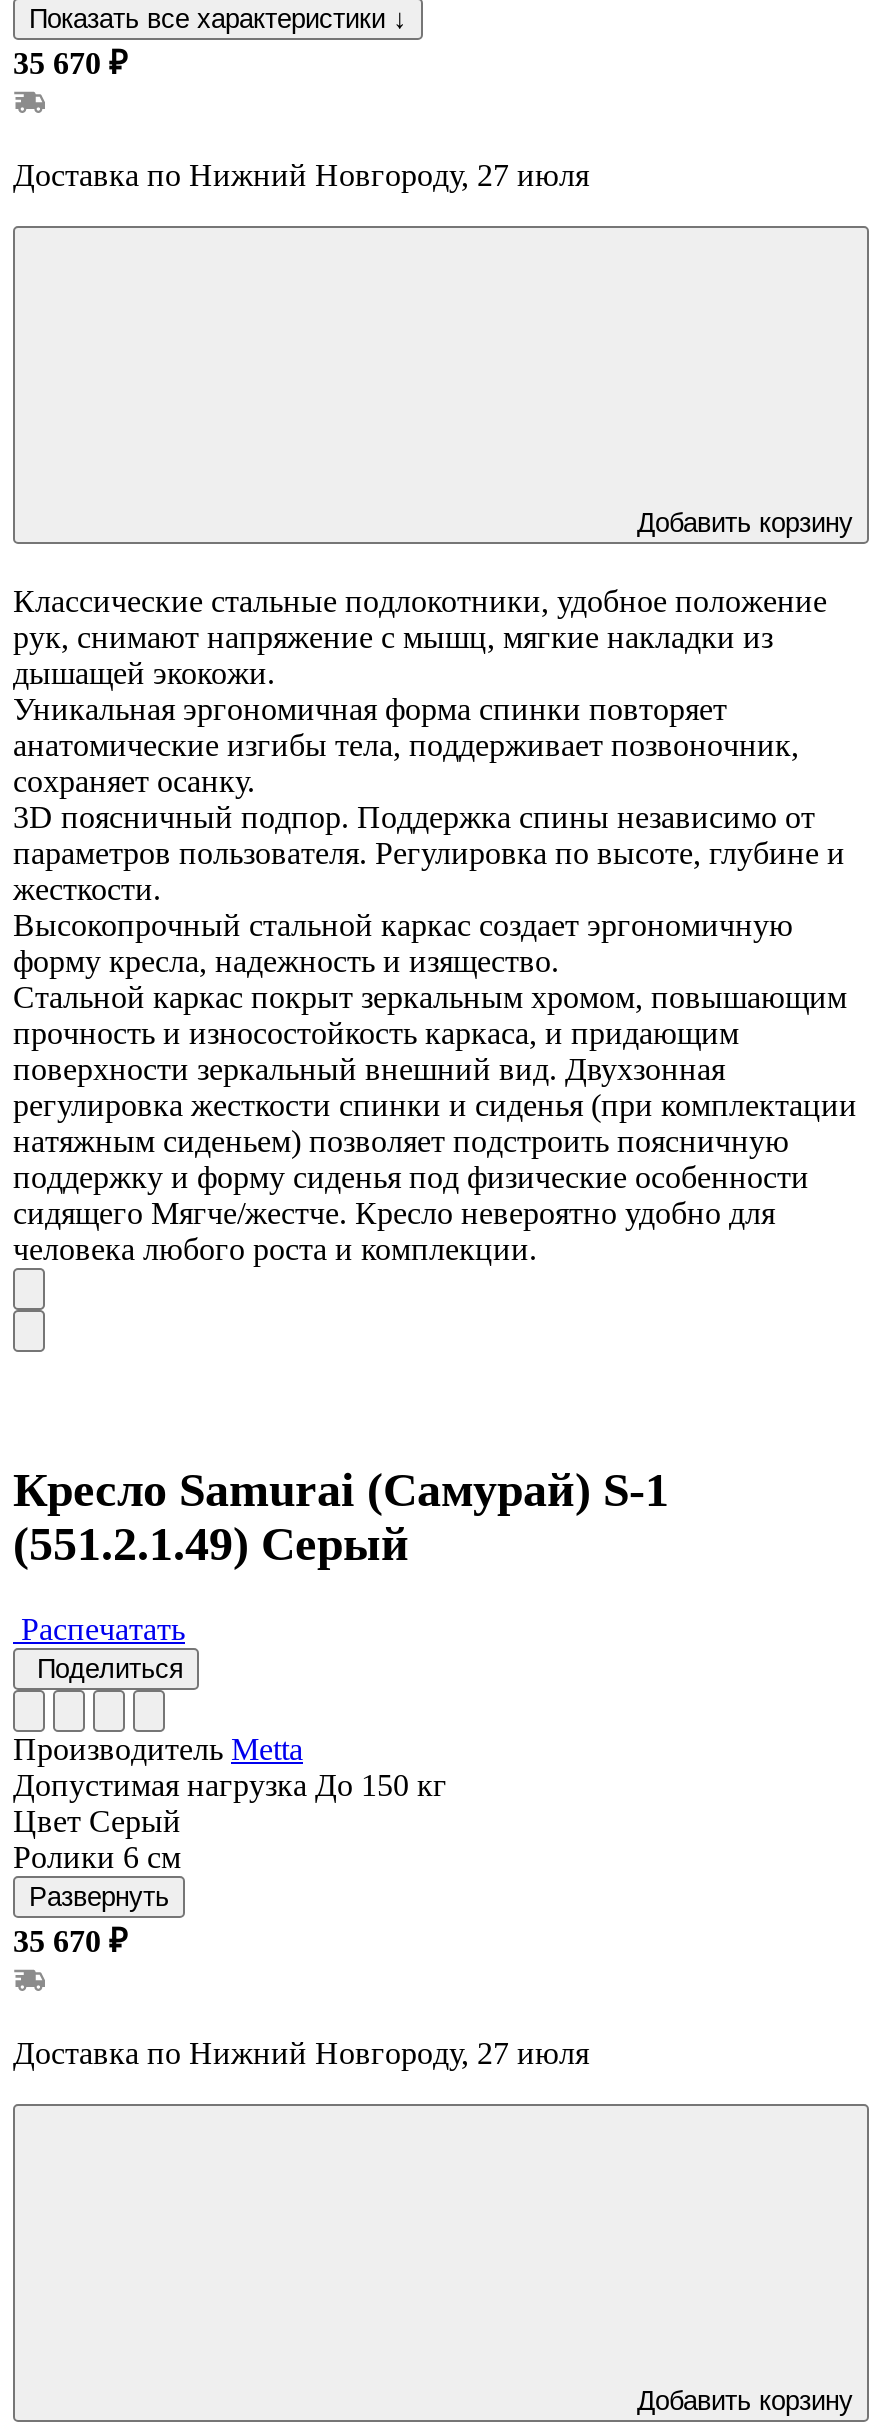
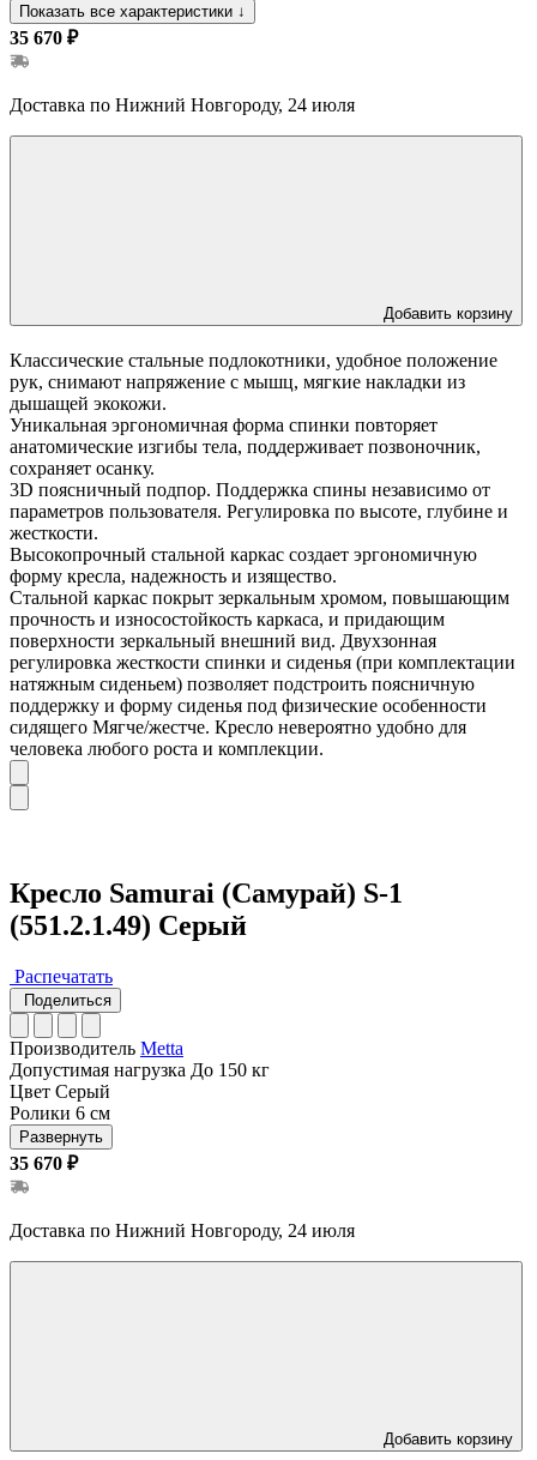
[13,159,589,193] Доставка по Нижний Новгороду, 27 июля -> [10,95,355,115] Доставка по Нижний Новгороду, 24 июля
[13,2036,589,2070] Доставка по Нижний Новгороду, 27 июля -> [10,1221,355,1241] Доставка по Нижний Новгороду, 24 июля

